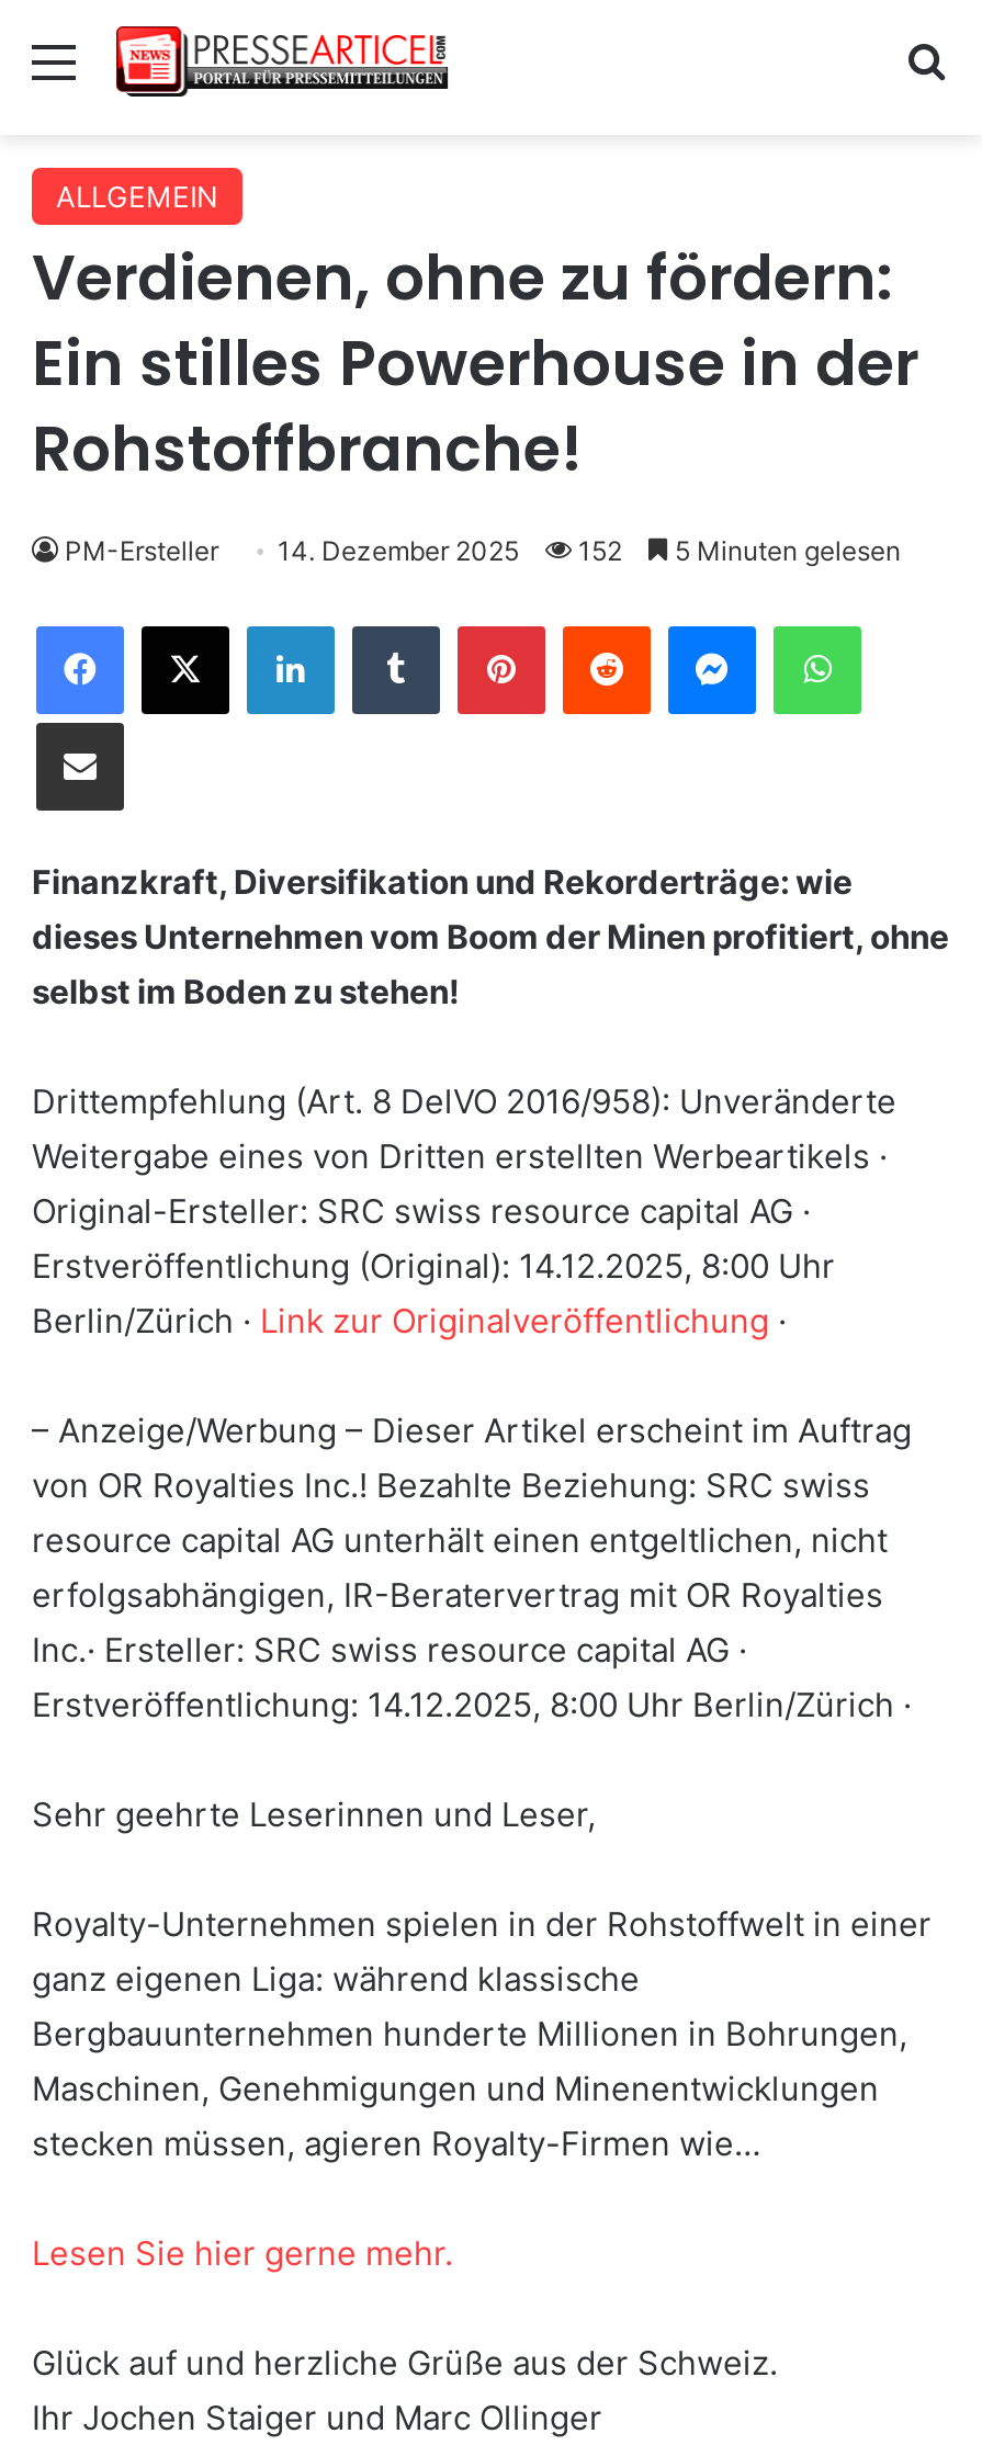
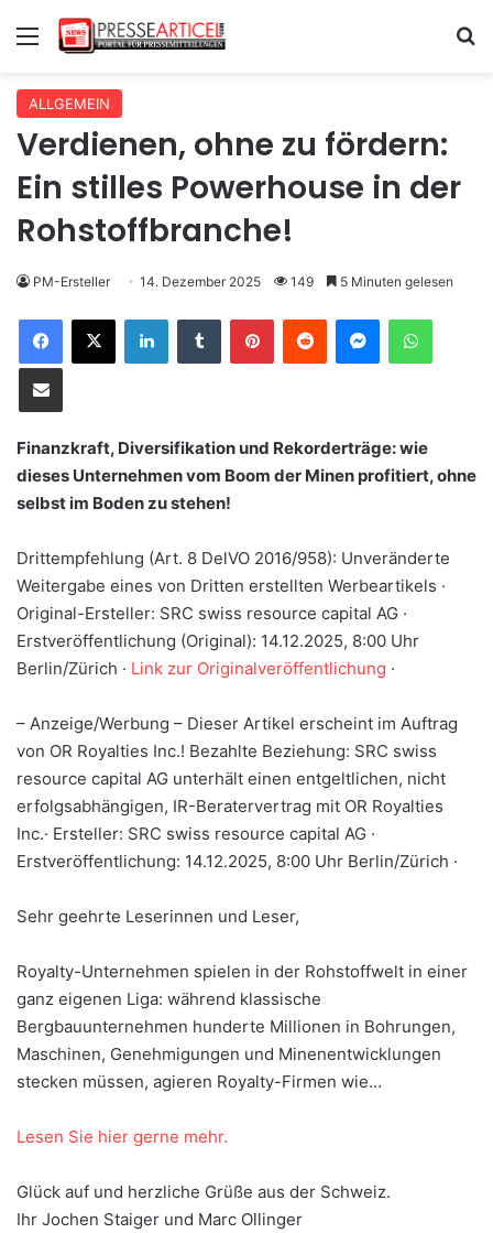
[65,533,901,566] PM-Ersteller 14. Dezember 2025 152 5 Minuten gelesen -> [33,273,453,289] PM-Ersteller 14. Dezember 2025 149 5 Minuten gelesen

